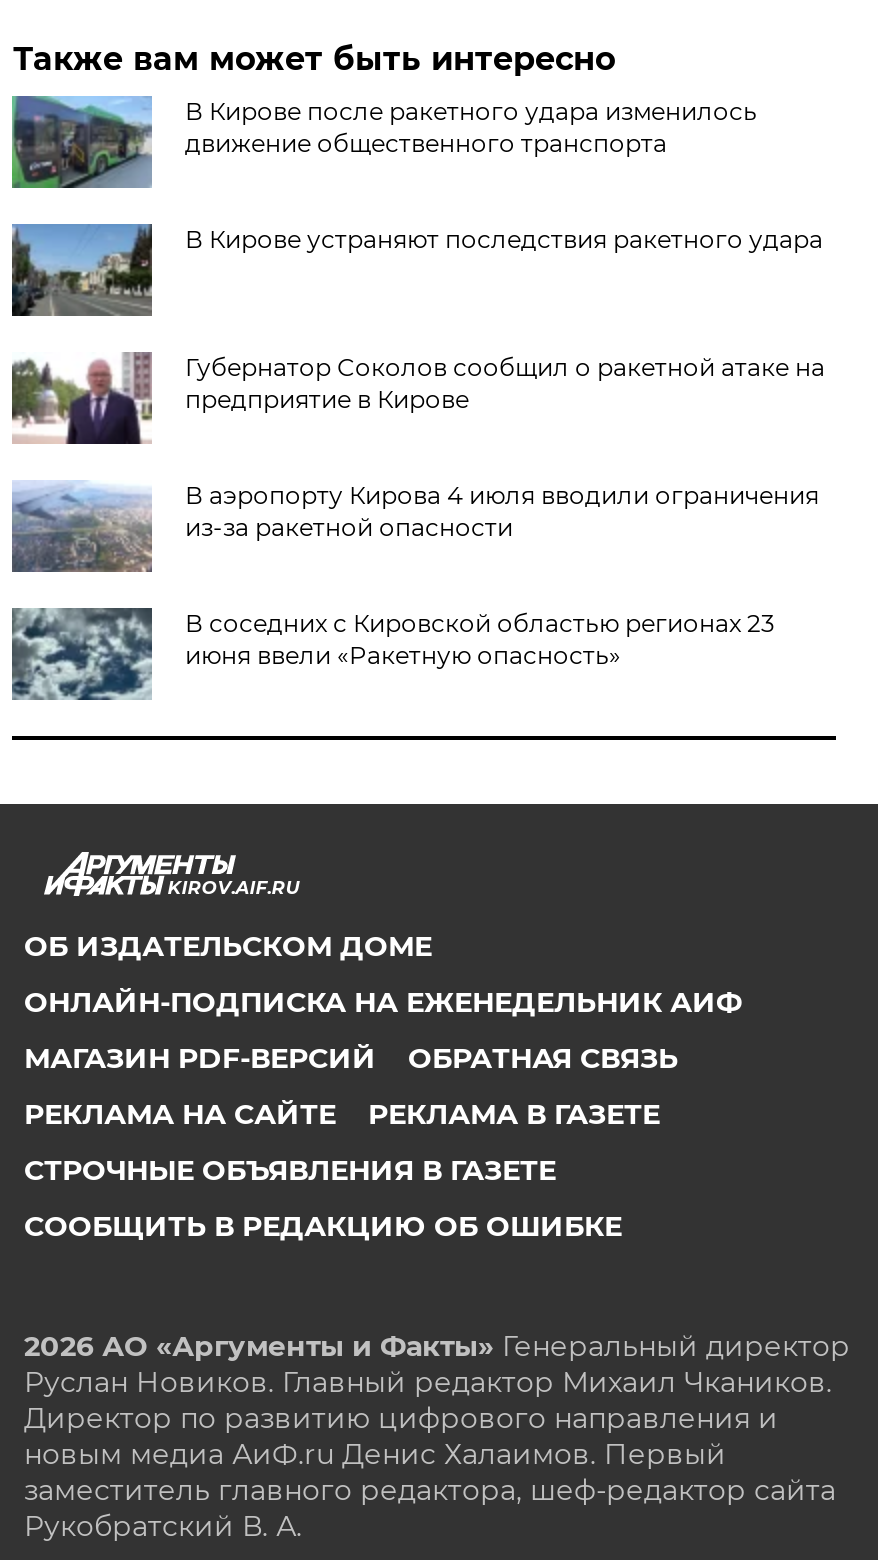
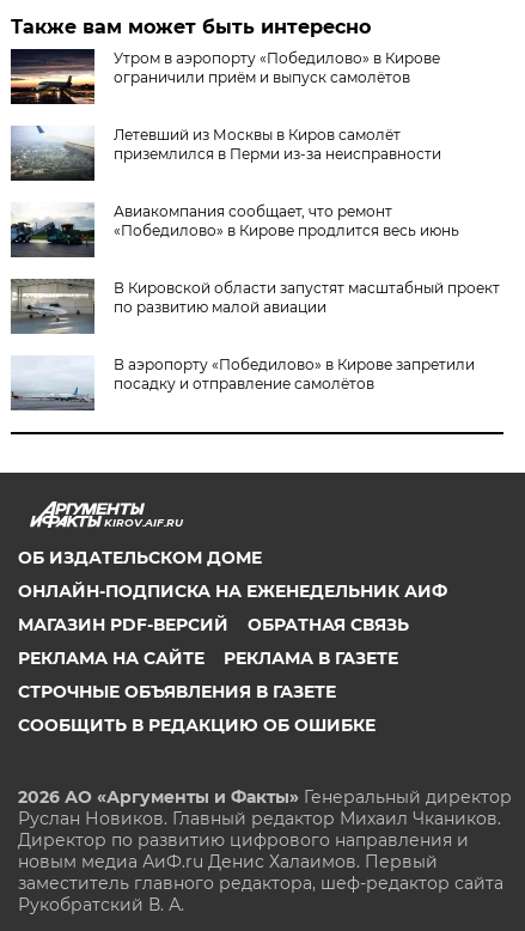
[10,94,757,190] [image] | В Кирове после ракетного удара изменилось | движение общественного транспорта -> [10,48,441,105] [image] | Утром в аэропорту «Победилово» в Кирове | ограничили приём и выпуск самолётов
[12,222,823,318] [image] | В Кирове устраняют последствия ракетного удара -> [10,126,442,182] [image] | Летевший из Москвы в Киров самолёт | приземлился в Перми из-за неисправности
[10,352,825,444] [image] | Губернатор Соколов сообщил о ракетной атаке на | предприятие в Кирове -> [10,202,460,258] [image] | Авиакомпания сообщает, что ремонт | «Победилово» в Кирове продлится весь июнь
[12,480,819,572] [image] | В аэропорту Кирова 4 июля вводили ограничения | из-за ракетной опасности -> [10,278,500,334] [image] | В Кировской области запустят масштабный проект | по развитию малой авиации
[10,606,775,700] [image] | В соседних с Кировской областью регионах 23 | июня ввели «Ракетную опасность» -> [11,355,475,410] [image] | В аэропорту «Победилово» в Кирове запретили | посадку и отправление самолётов

